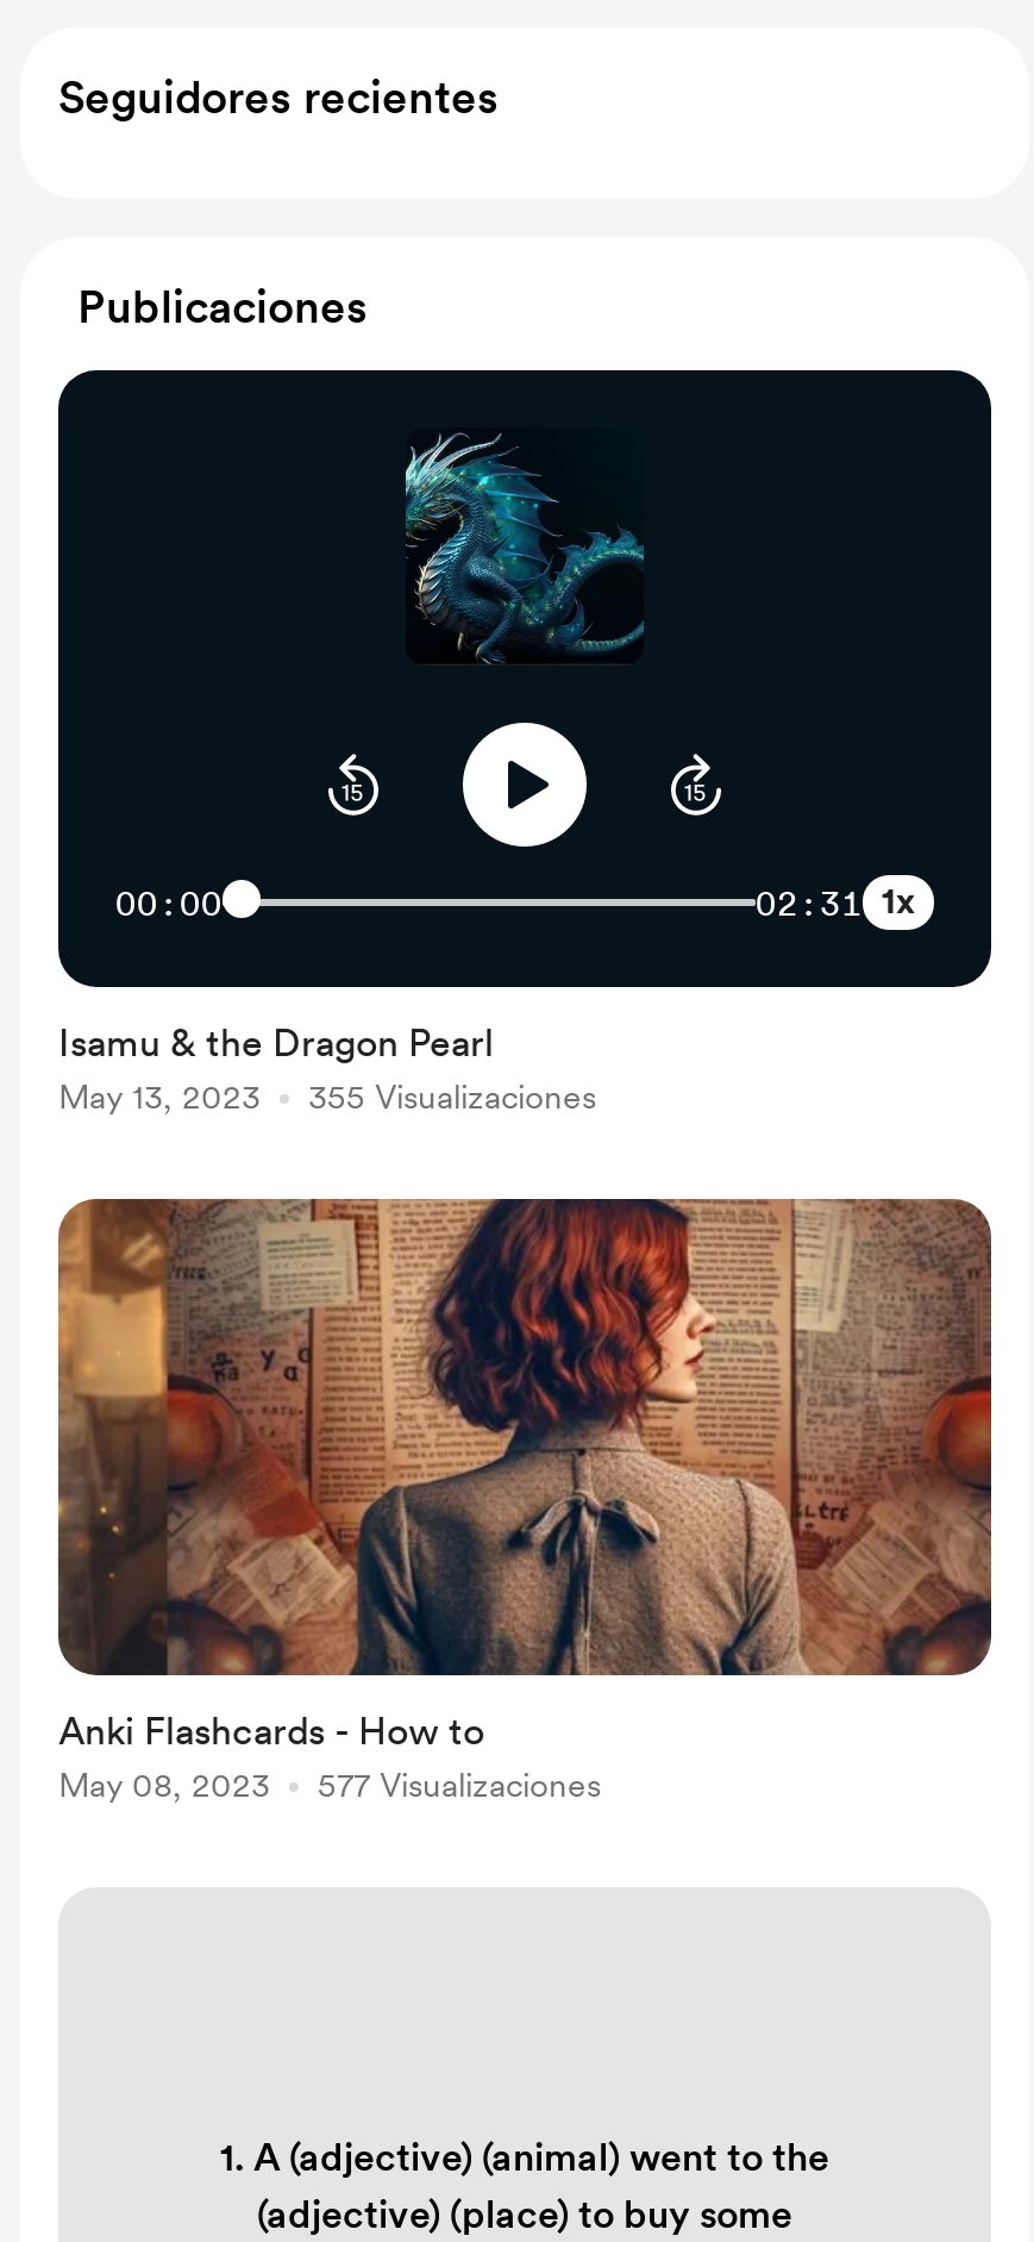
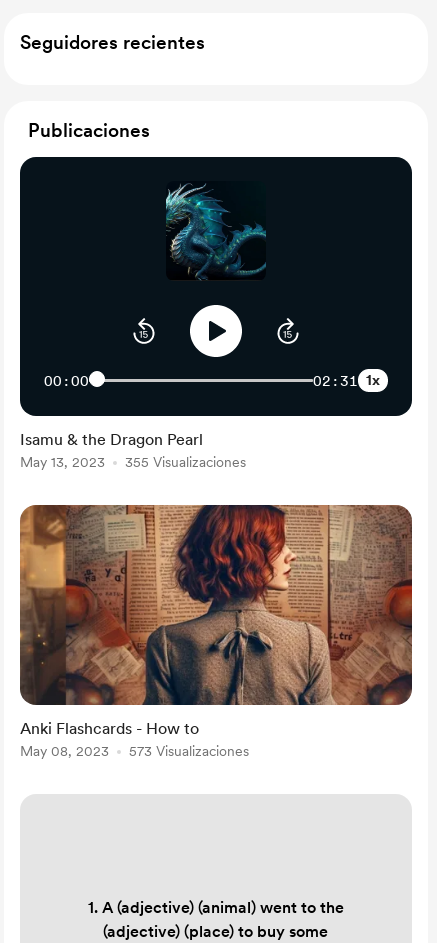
[318,1766,601,1804] 577 Visualizaciones -> [129,743,249,759] 573 Visualizaciones

